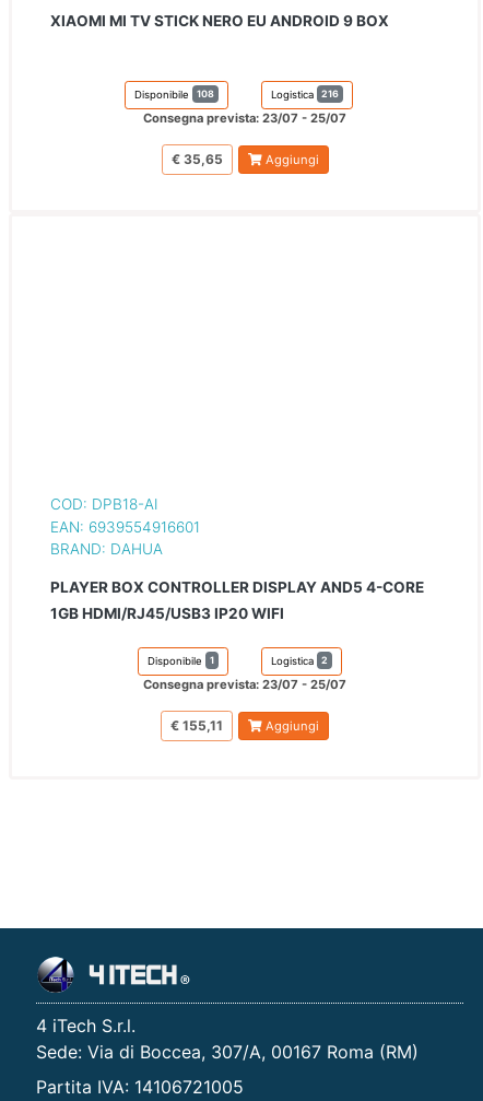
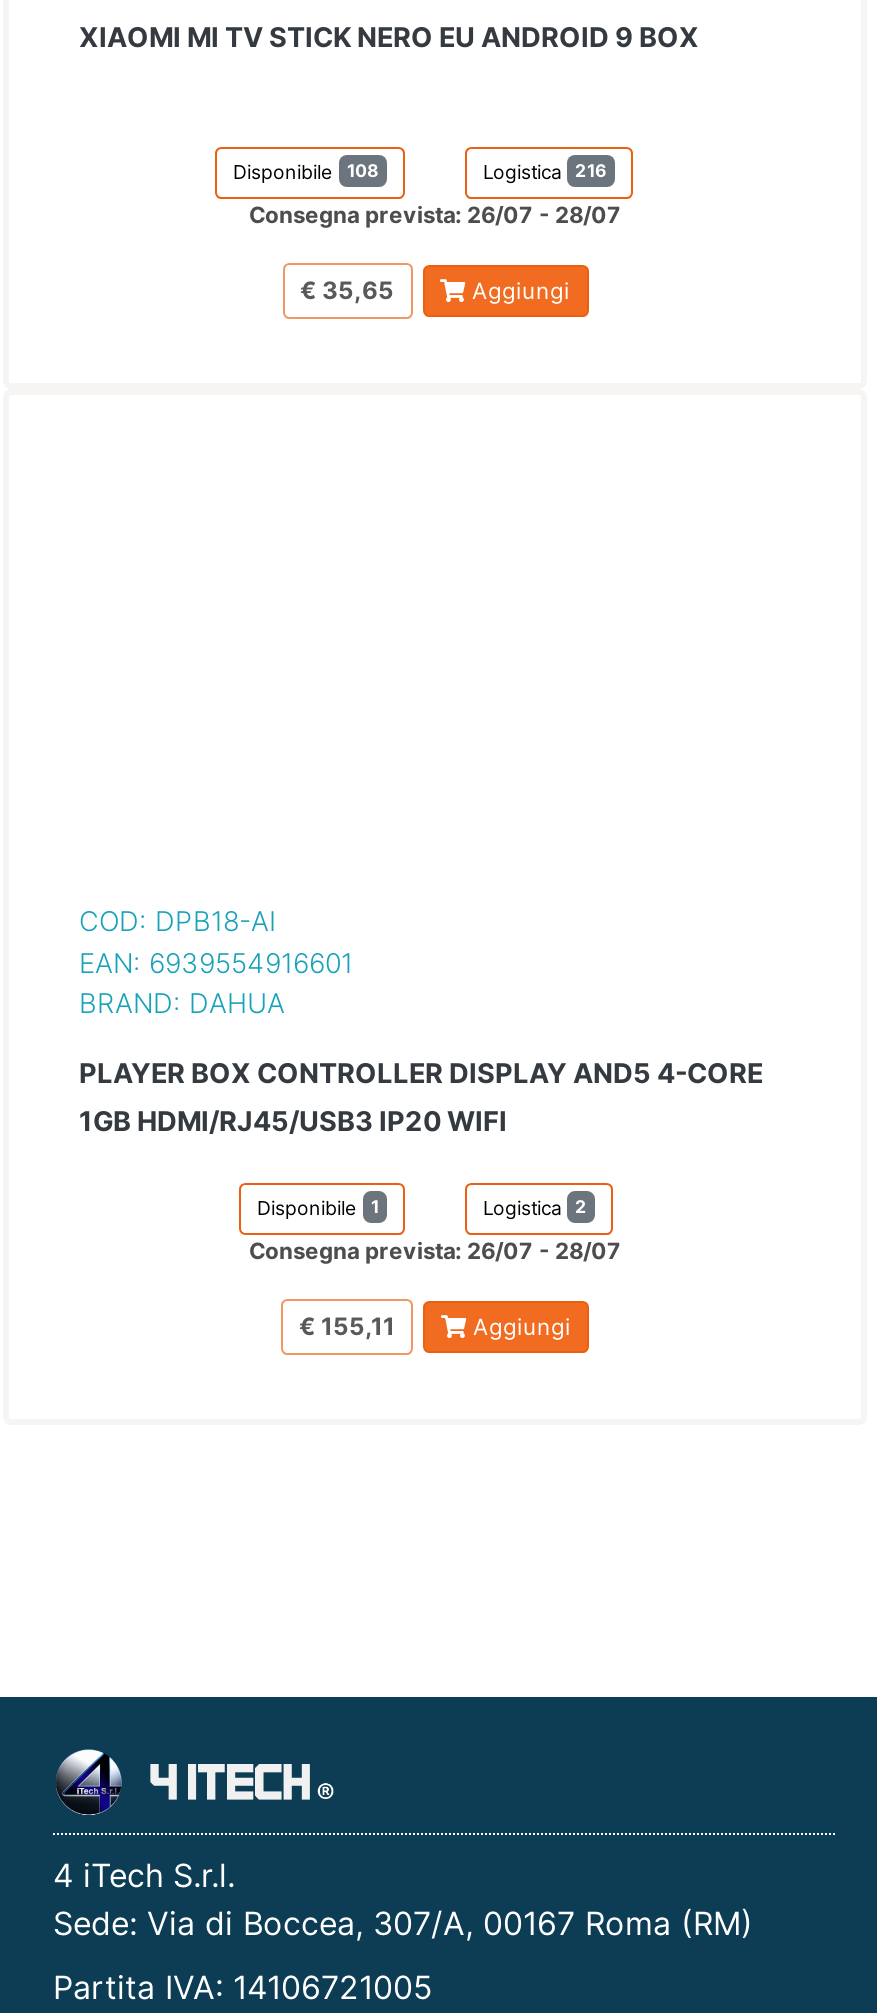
[143,110,346,125] Consegna prevista: 23/07 - 25/07 -> [249,200,621,228] Consegna prevista: 26/07 - 28/07
[143,677,346,692] Consegna prevista: 23/07 - 25/07 -> [249,1237,621,1265] Consegna prevista: 26/07 - 28/07

